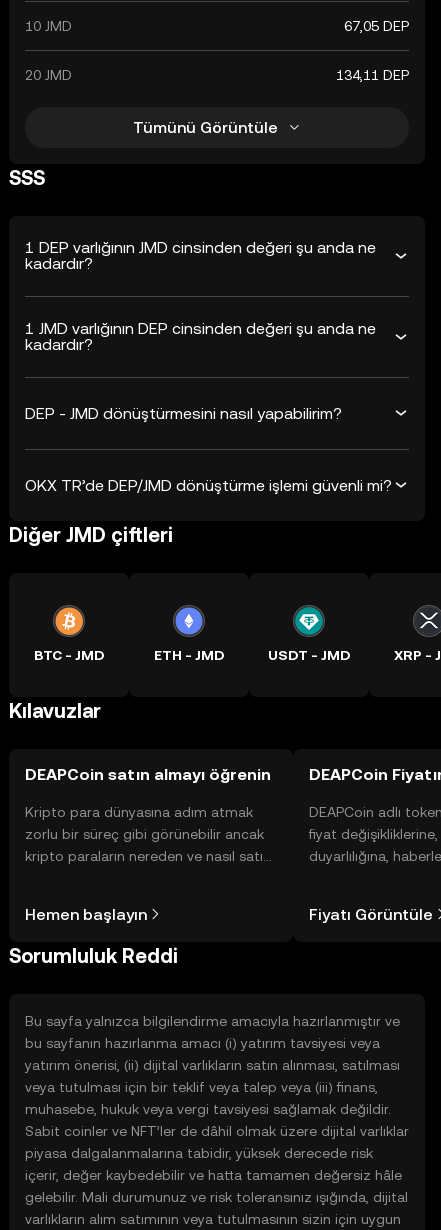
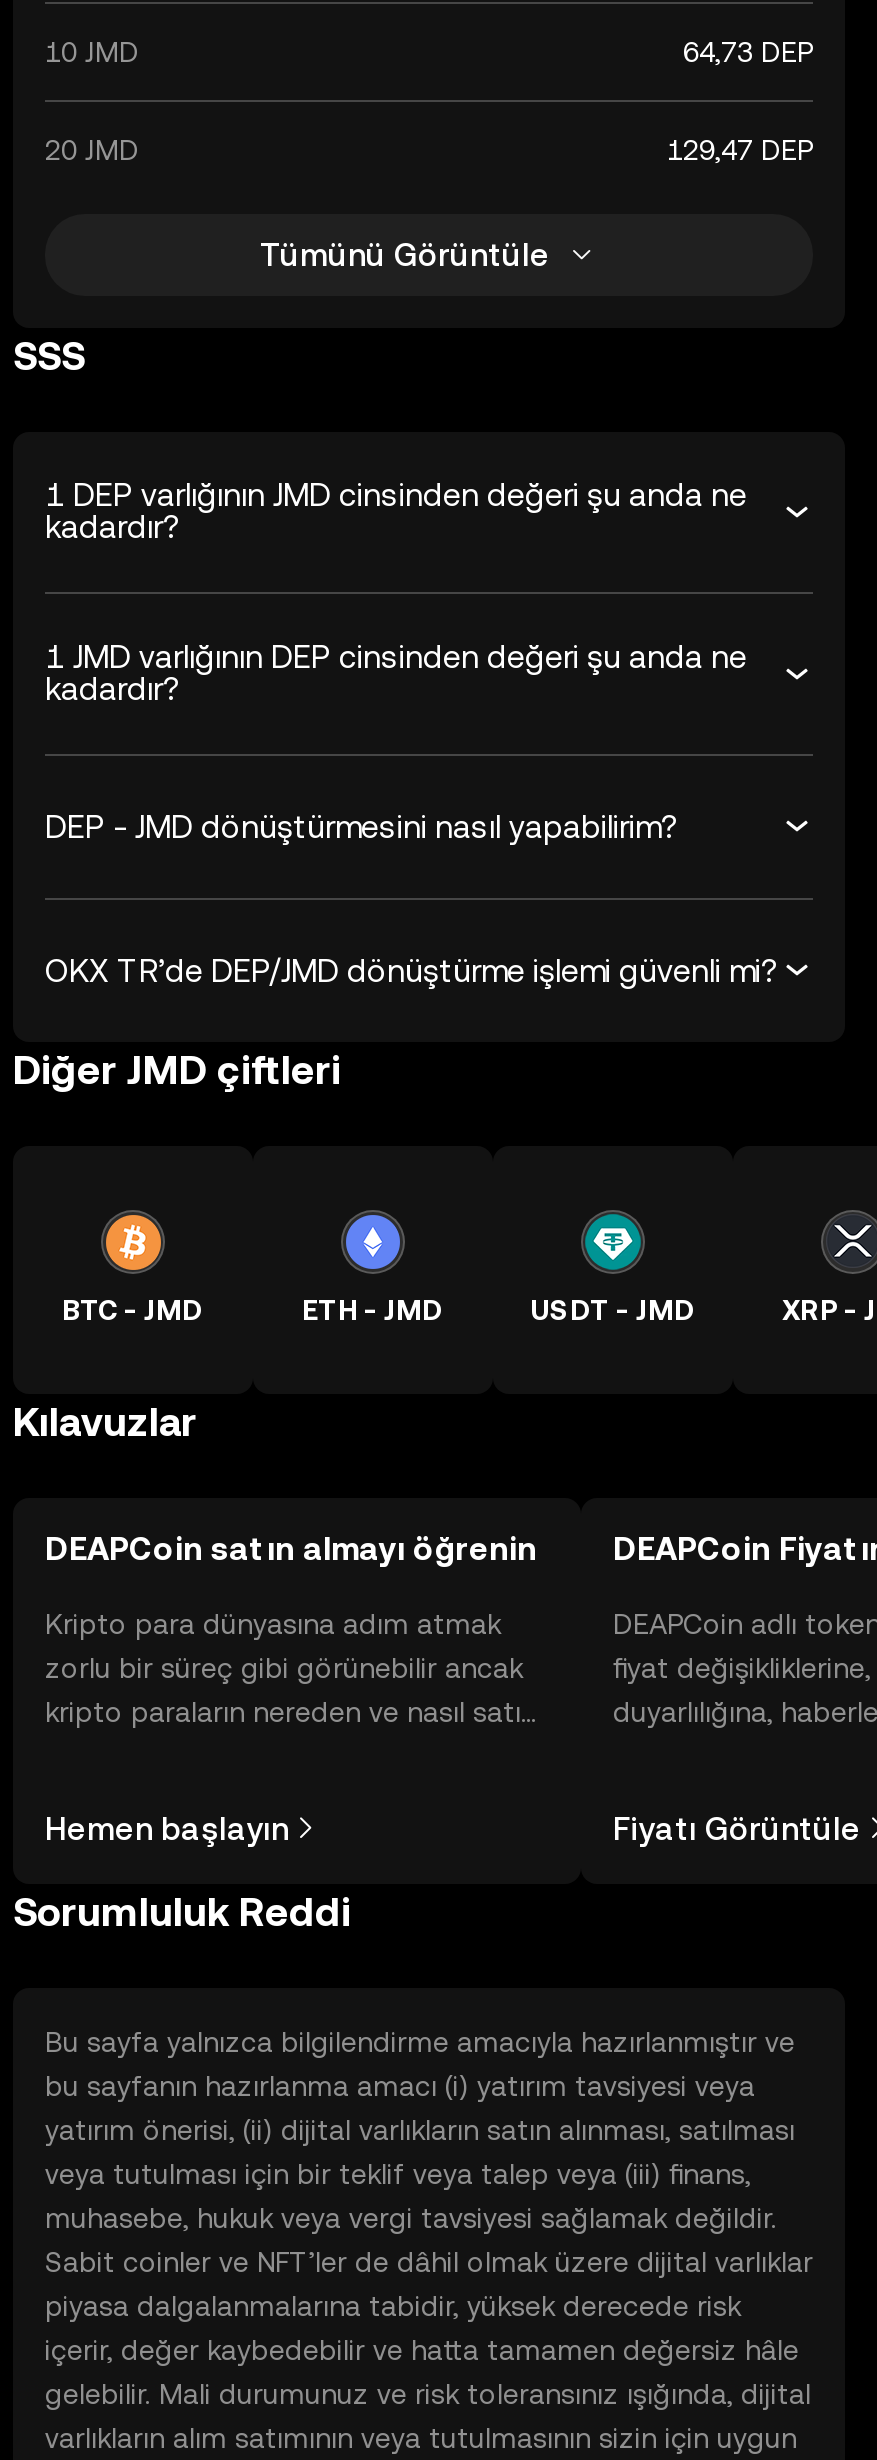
[344,18,409,34] 67,05 DEP -> [683,36,813,68] 64,73 DEP
[336,67,409,83] 134,11 DEP -> [667,134,813,166] 129,47 DEP

